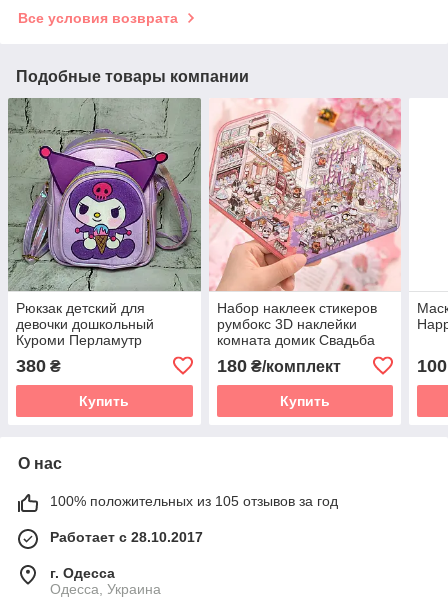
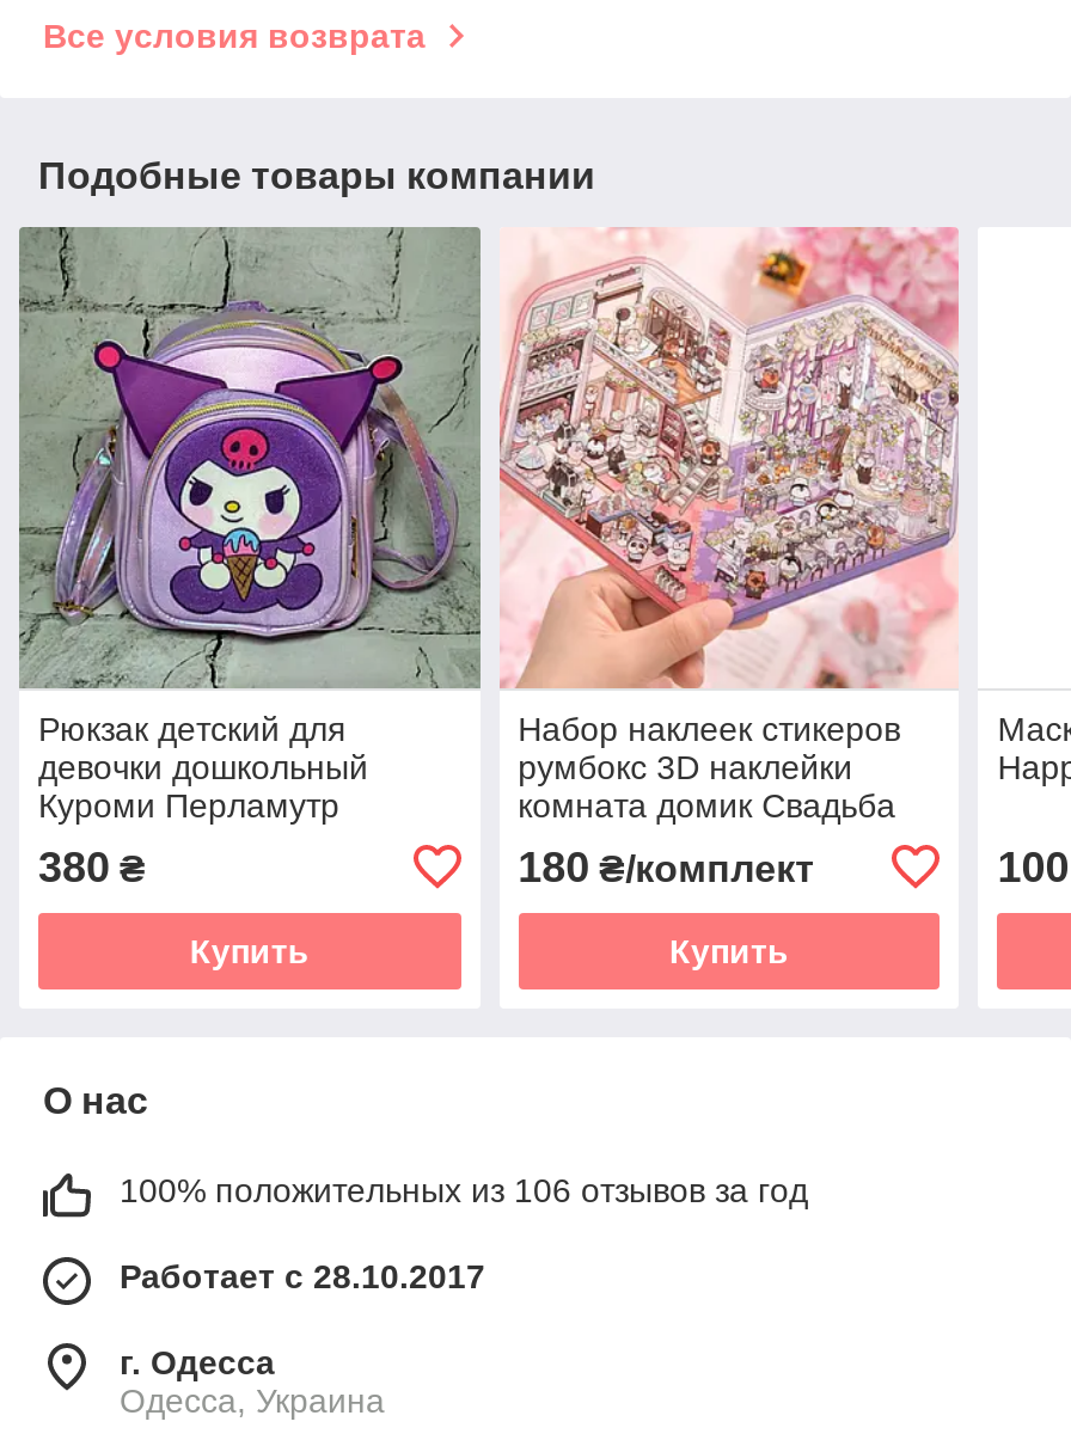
[50,493,338,509] 100% положительных из 105 отзывов за год -> [120,1170,808,1208] 100% положительных из 106 отзывов за год

